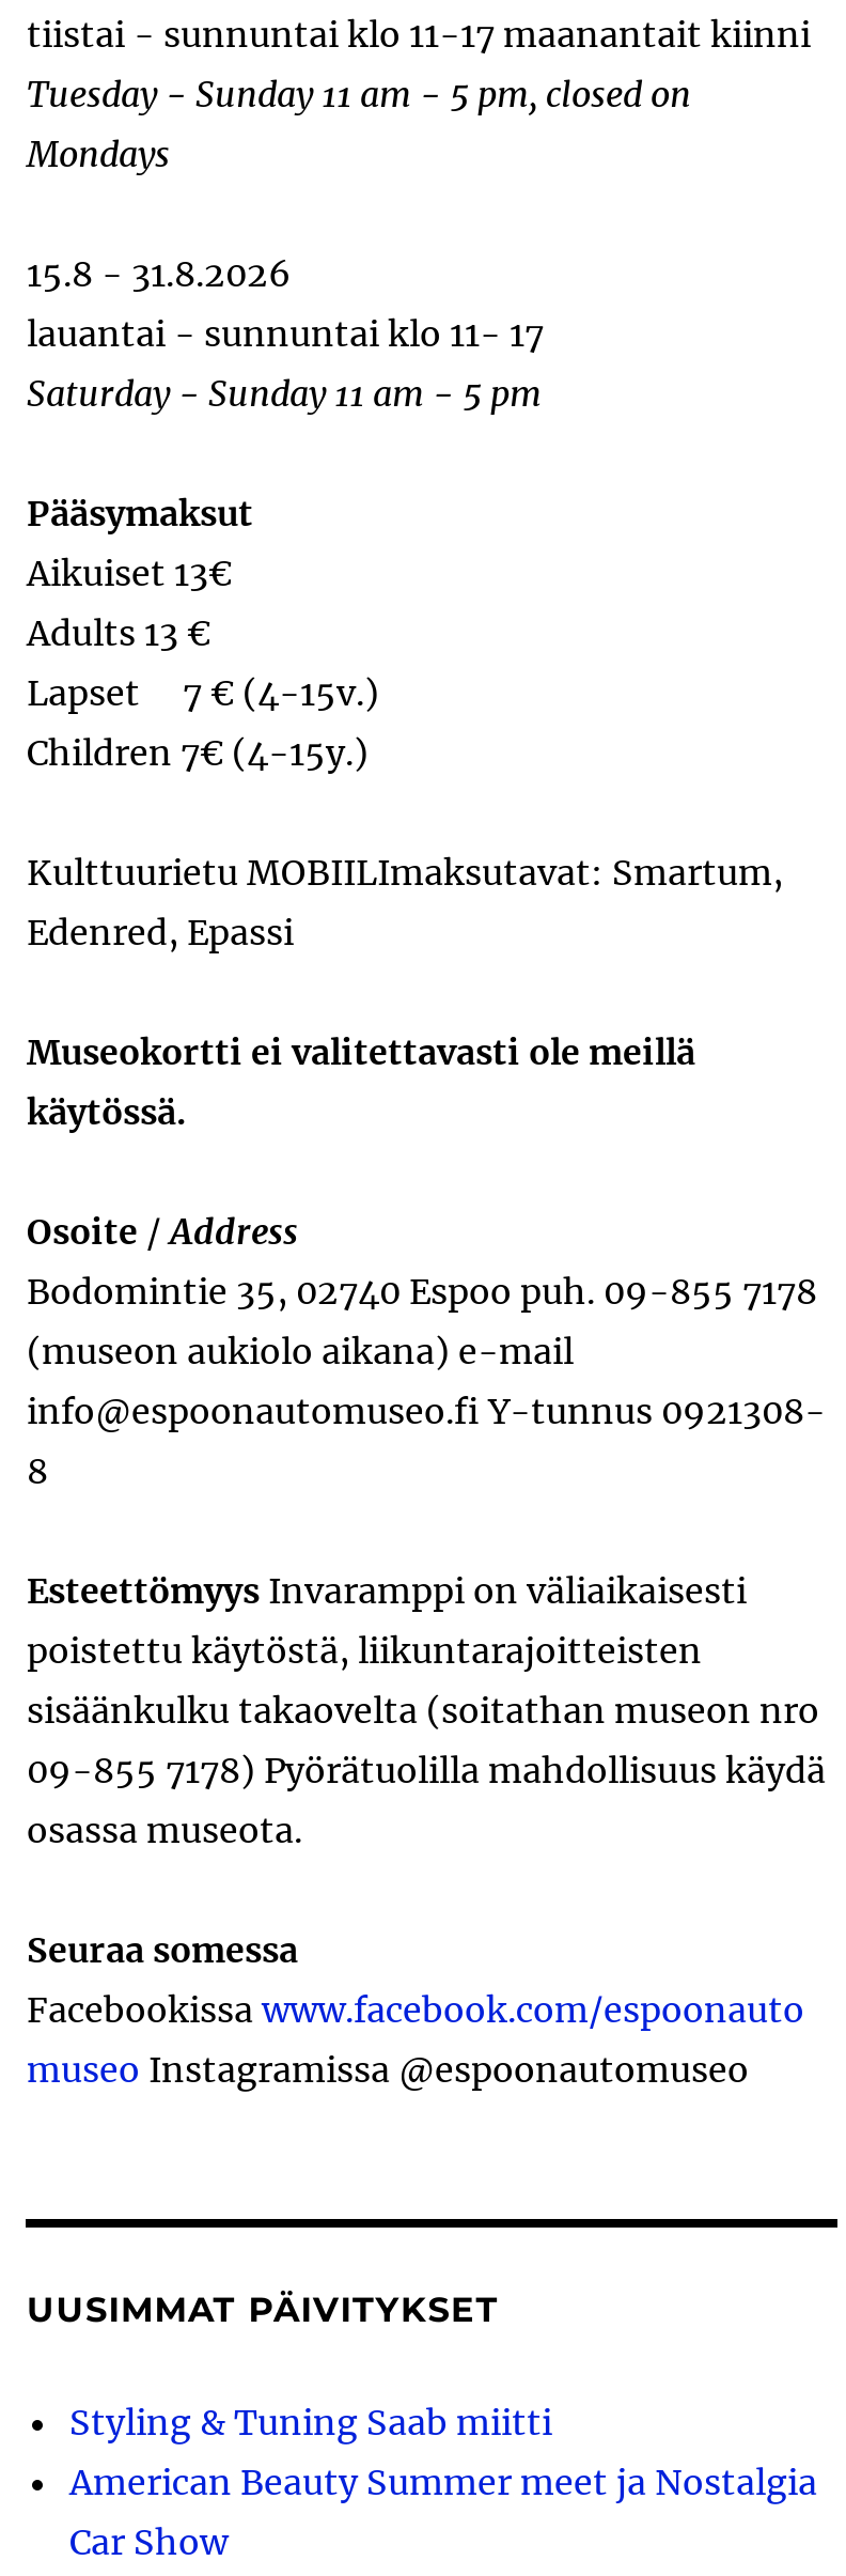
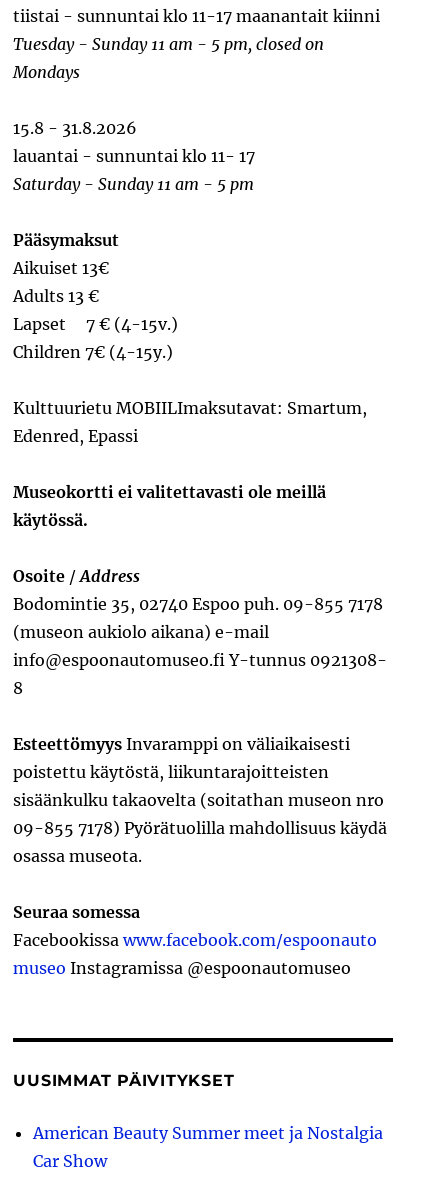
[69,2400,552,2443] Styling & Tuning Saab miitti -> none

